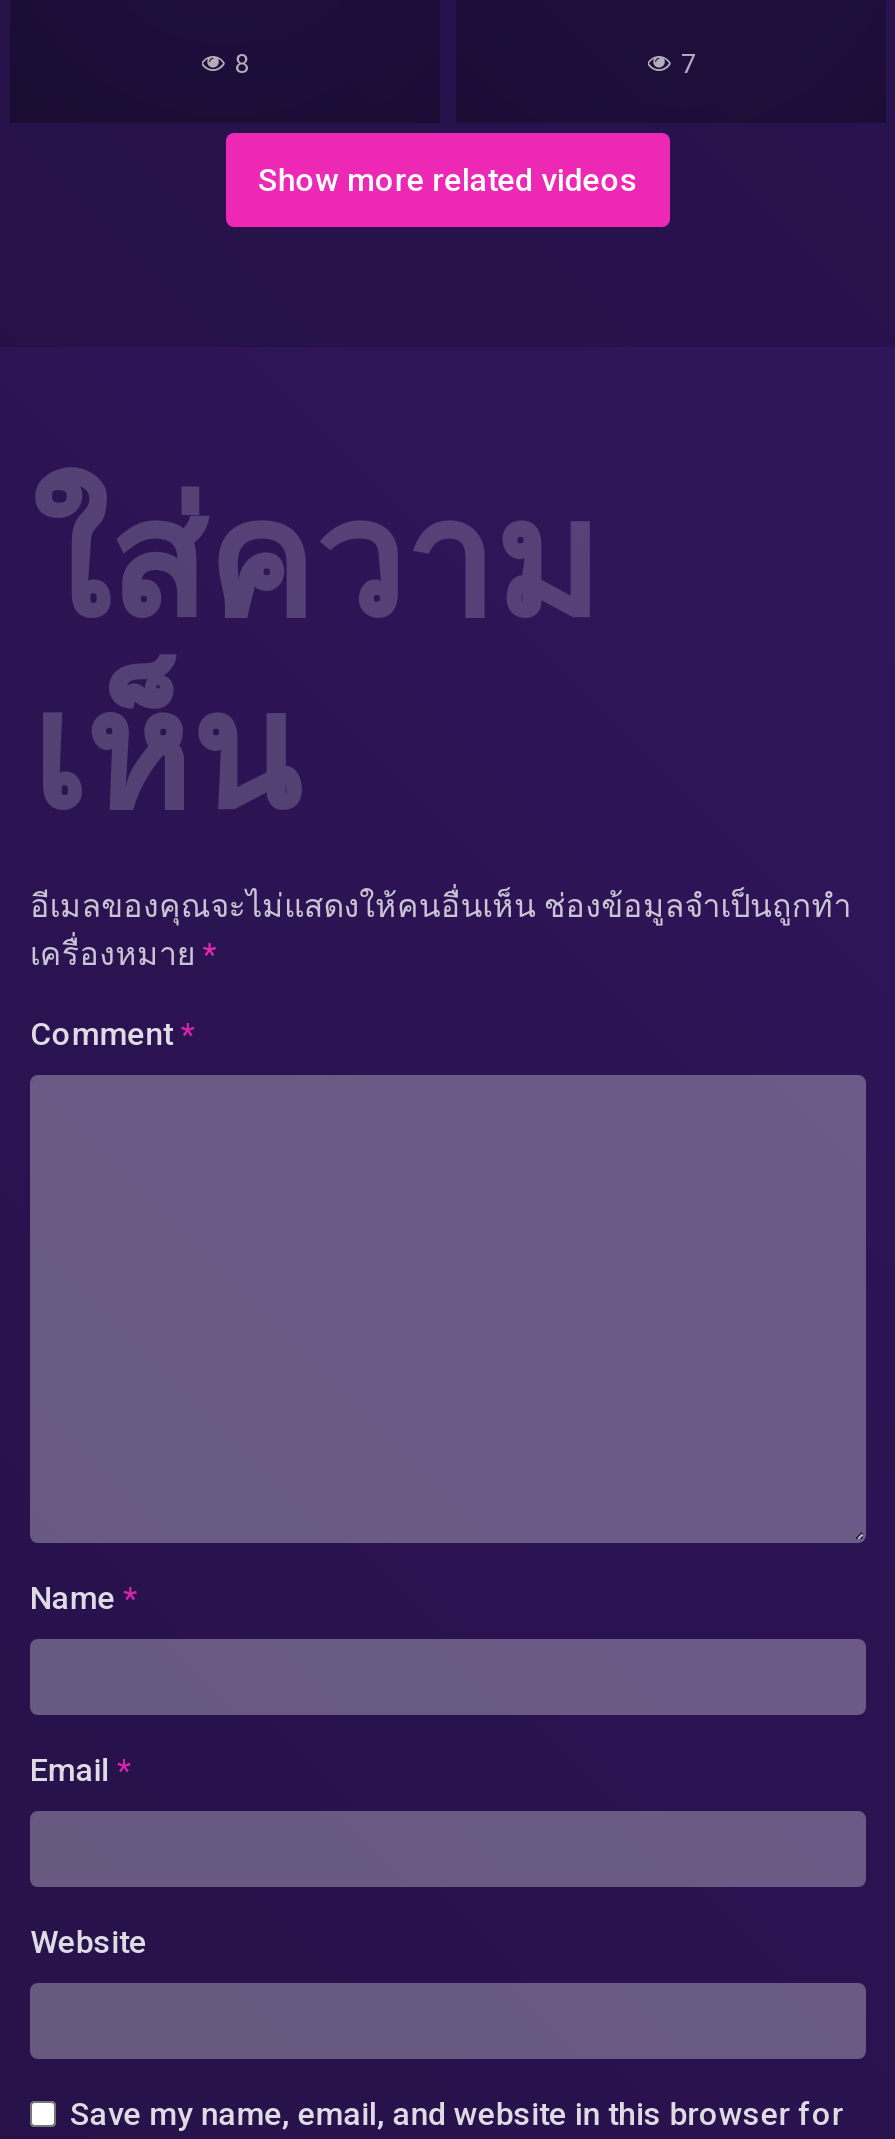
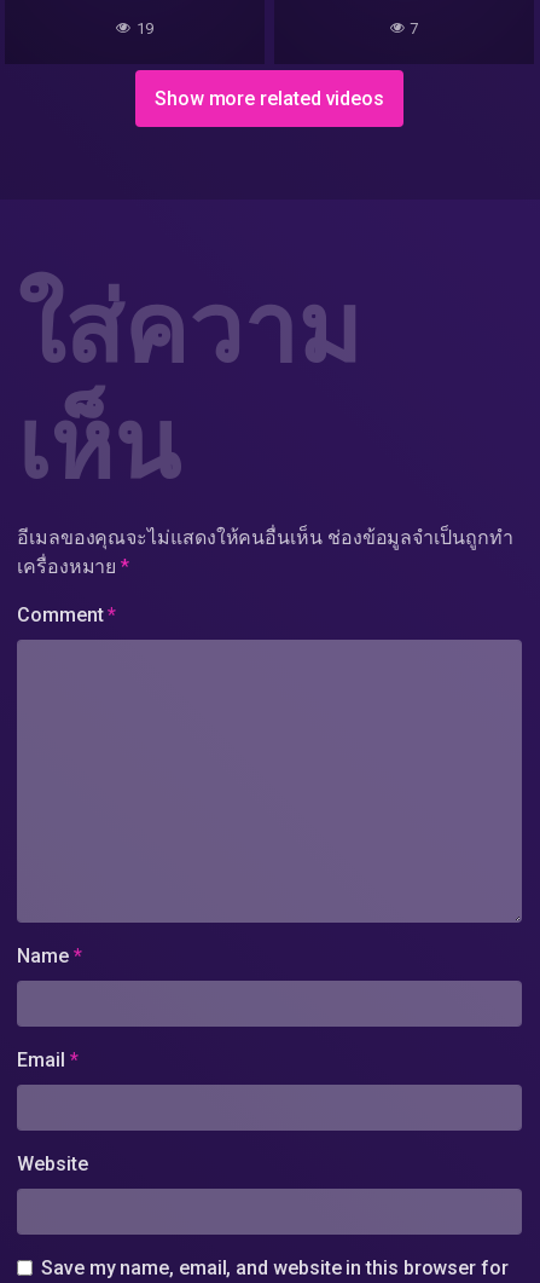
[229,50,249,80] 8 -> [133,20,153,38] 19

